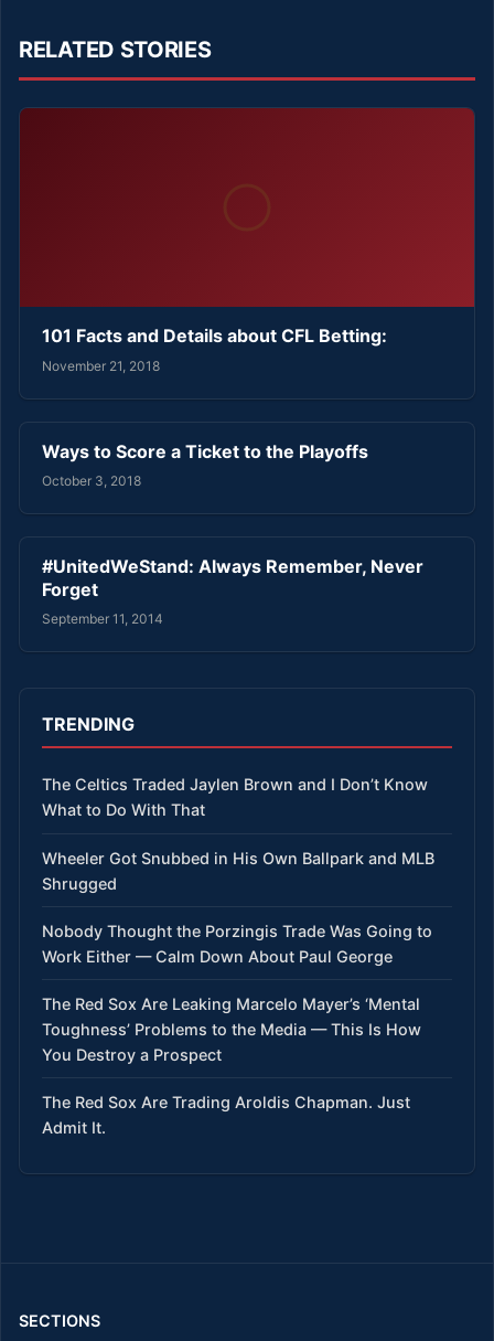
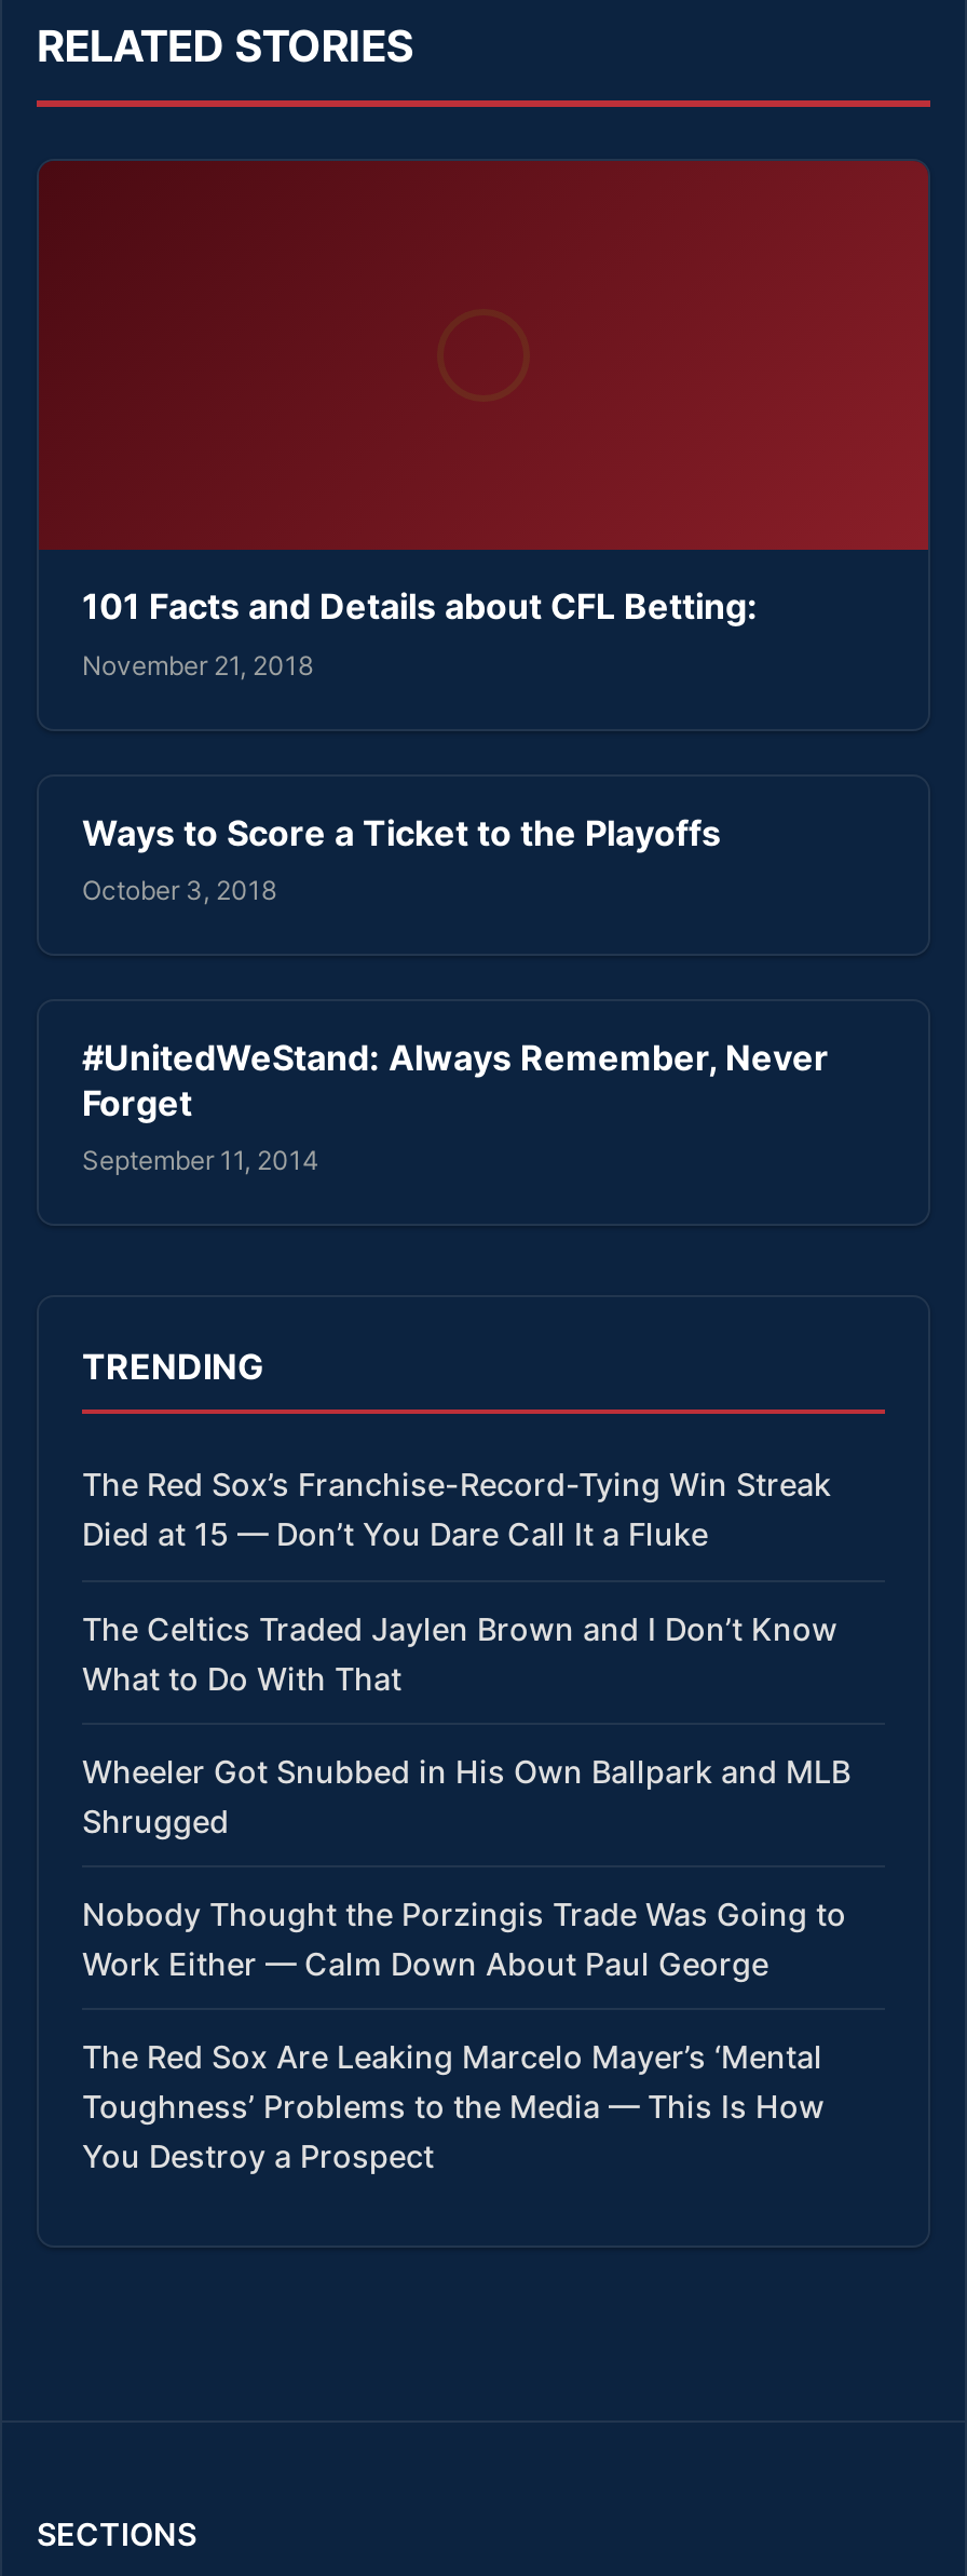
none -> [82,1466,831,1553] The Red Sox’s Franchise-Record-Tying Win Streak | Died at 15 — Don’t You Dare Call It a Fluke
moved [42,775,434,1064] -> [82,1609,850,2174]: The Celtics Traded Jaylen Brown and I Don’t Know | What to Do With That | Wheeler Got Snubbed in His Own Ballpark and MLB | ... | Toughness’ Problems to the Media — This Is How | You Destroy a Prospect
[42,1093,410,1137] The Red Sox Are Trading Aroldis Chapman. Just | Admit It. -> none

